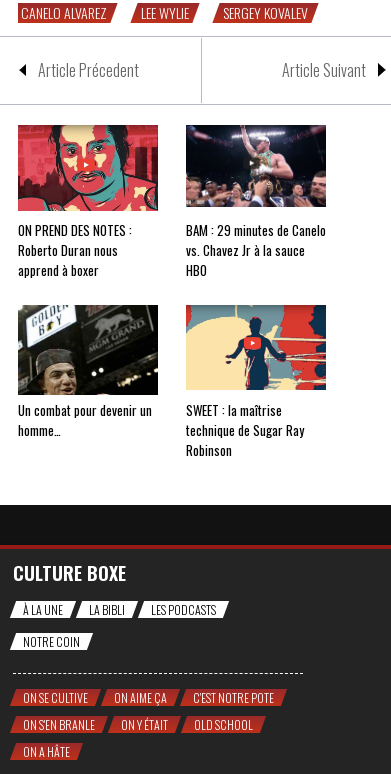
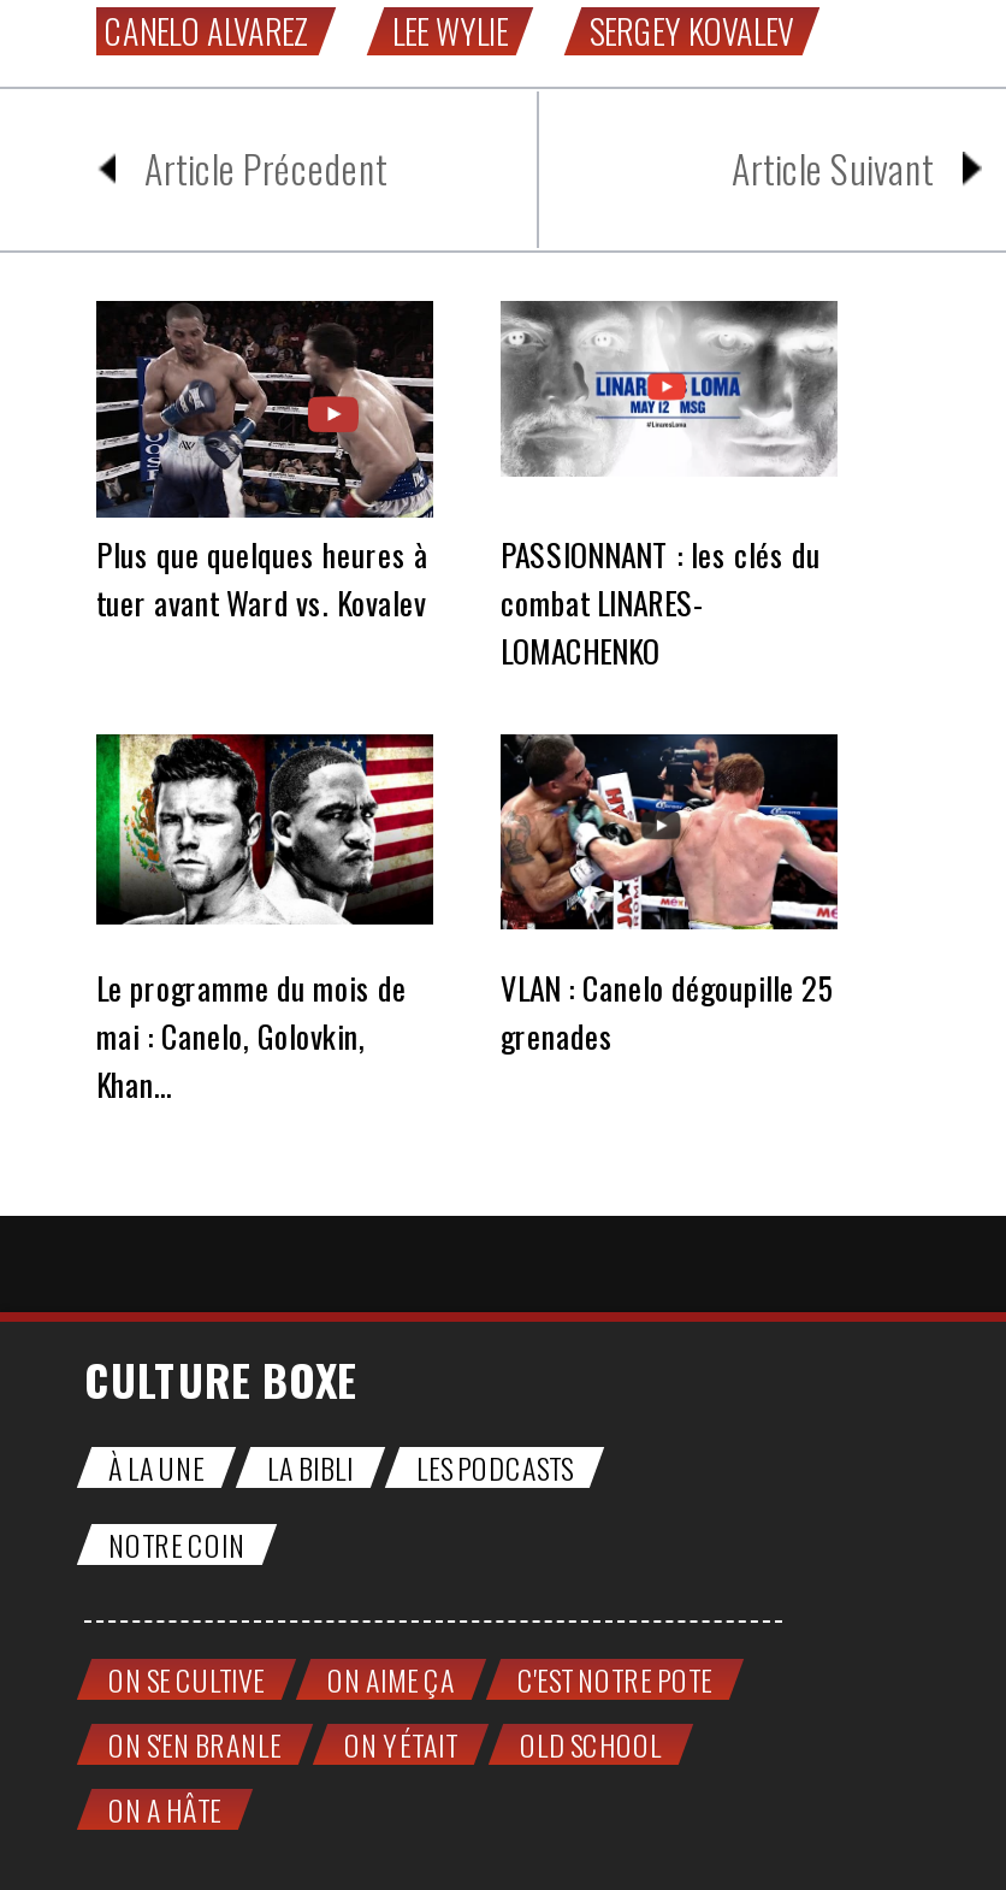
[17,124,159,280] [image] | ON PREND DES NOTES : | Roberto Duran nous | apprend à boxer -> [94,299,436,626] [image] | Plus que quelques heures à | tuer avant Ward vs. Kovalev
[185,125,327,280] [image] | BAM : 29 minutes de Canelo | vs. Chavez Jr à la sauce | HBO -> [501,299,838,674] [image] | PASSIONNANT : les clés du | combat LINARES- | LOMACHENKO
[17,304,159,440] [image] | Un combat pour devenir un | homme… -> [94,732,436,1108] [image] | Le programme du mois de | mai : Canelo, Golovkin, | Khan…
[185,304,327,460] [image] | SWEET : la maîtrise | technique de Sugar Ray | Robinson -> [498,732,840,1059] [image] | VLAN : Canelo dégoupille 25 | grenades

